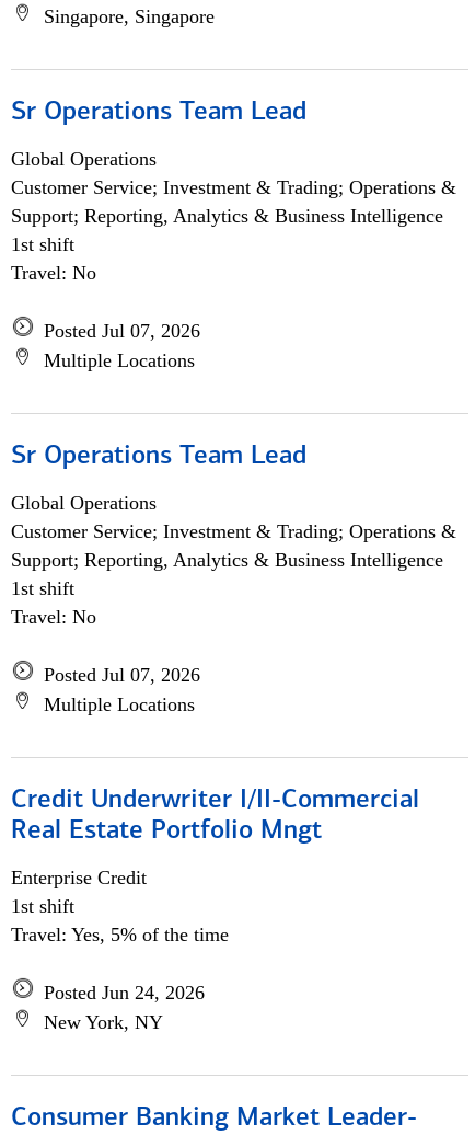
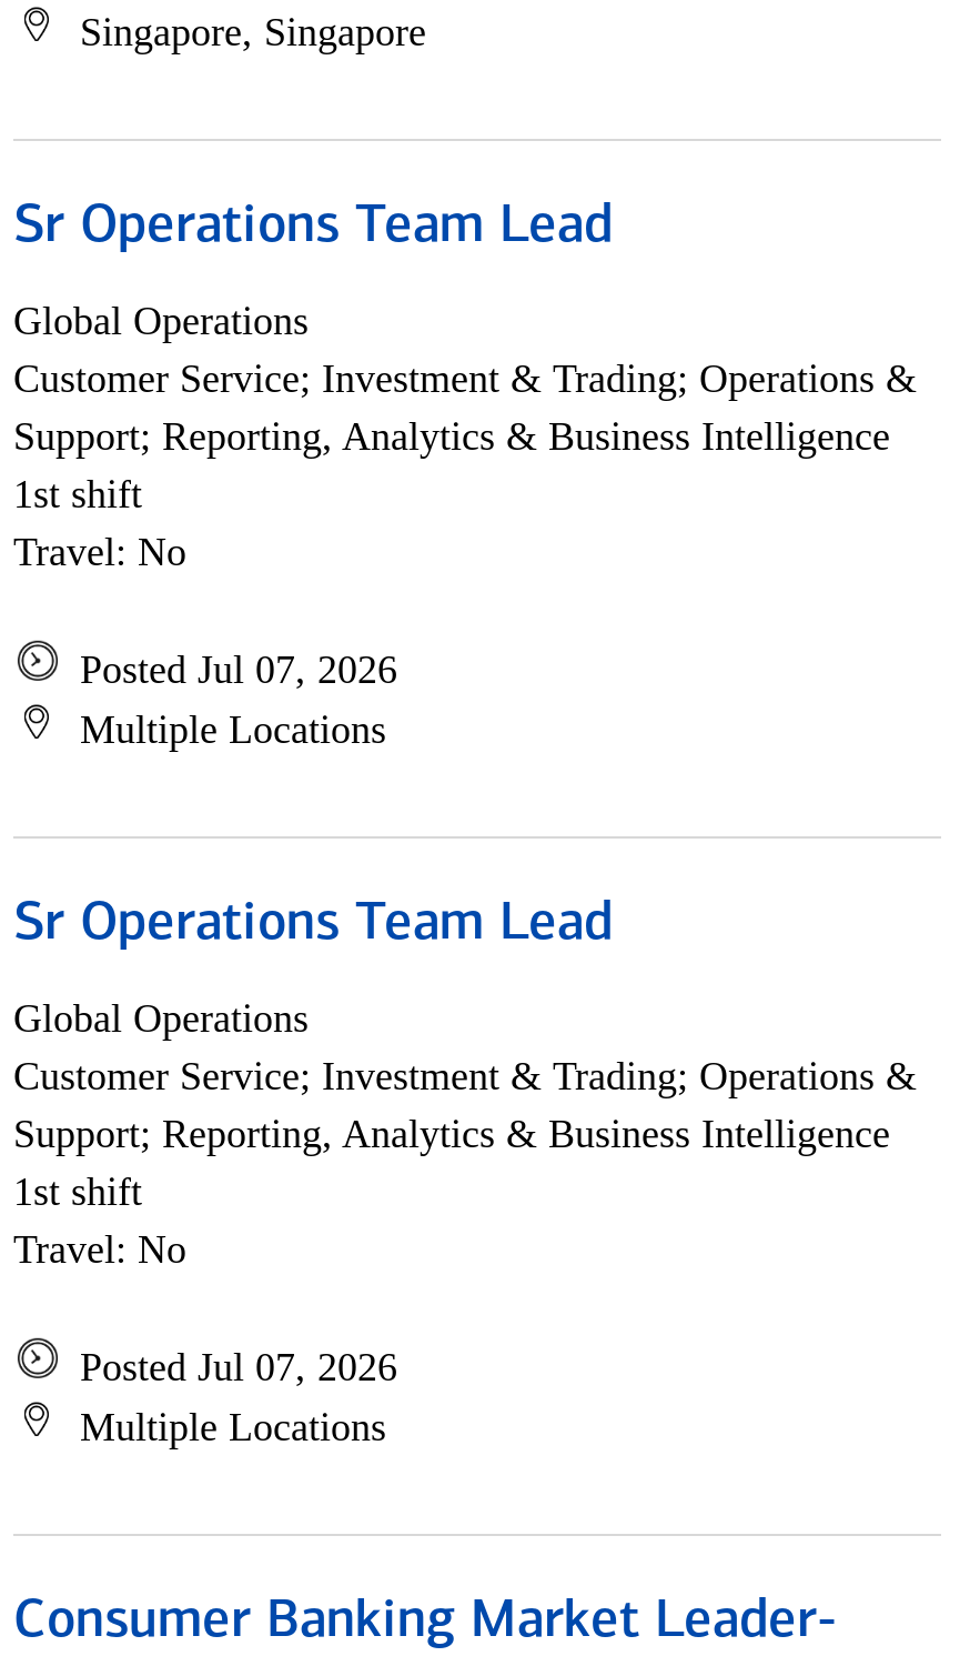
[11,788,419,1033] Credit Underwriter I/II-Commercial | Real Estate Portfolio Mngt | Enterprise Credit | 1st shift | Travel: Yes, 5% of the time | Posted Jun 24, 2026 | New York, NY -> none

